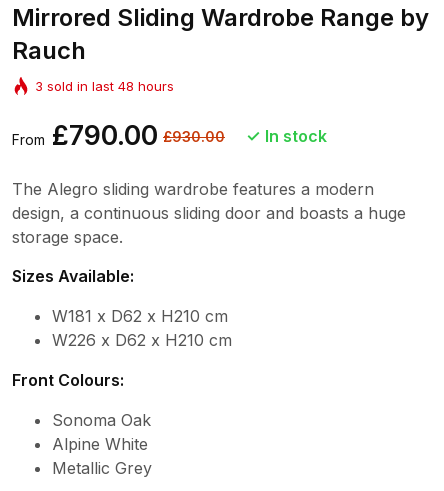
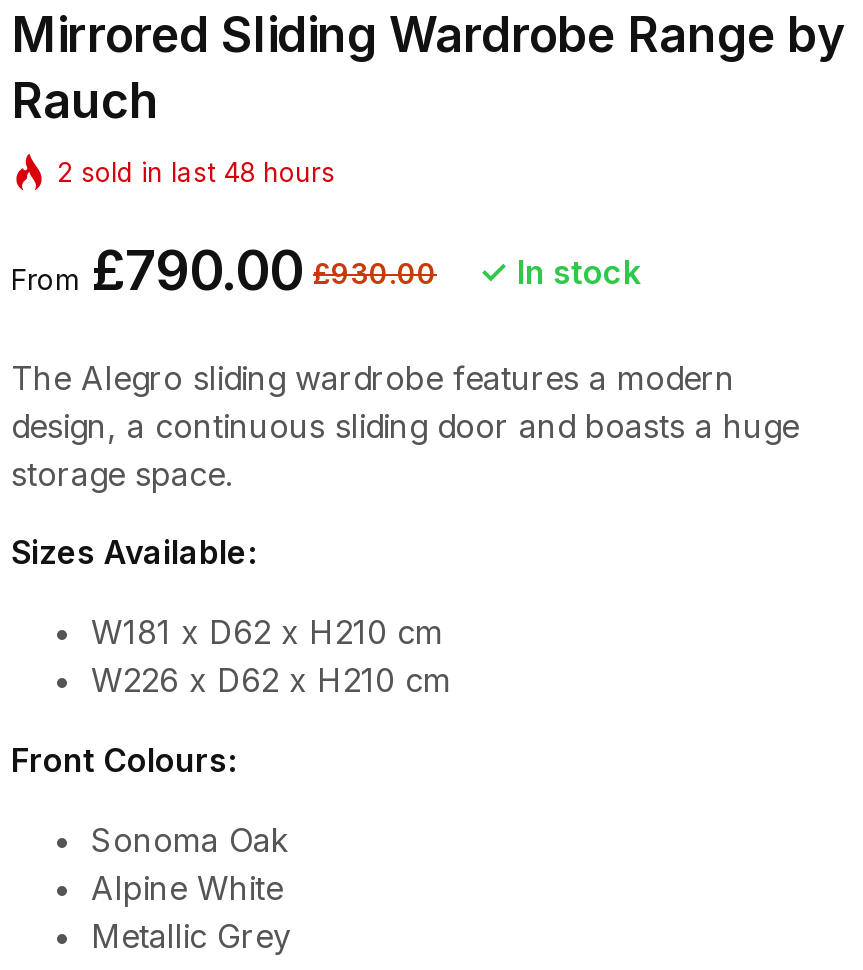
[35,78,174,94] 3 sold in last 48 hours -> [57,156,335,188] 2 sold in last 48 hours

